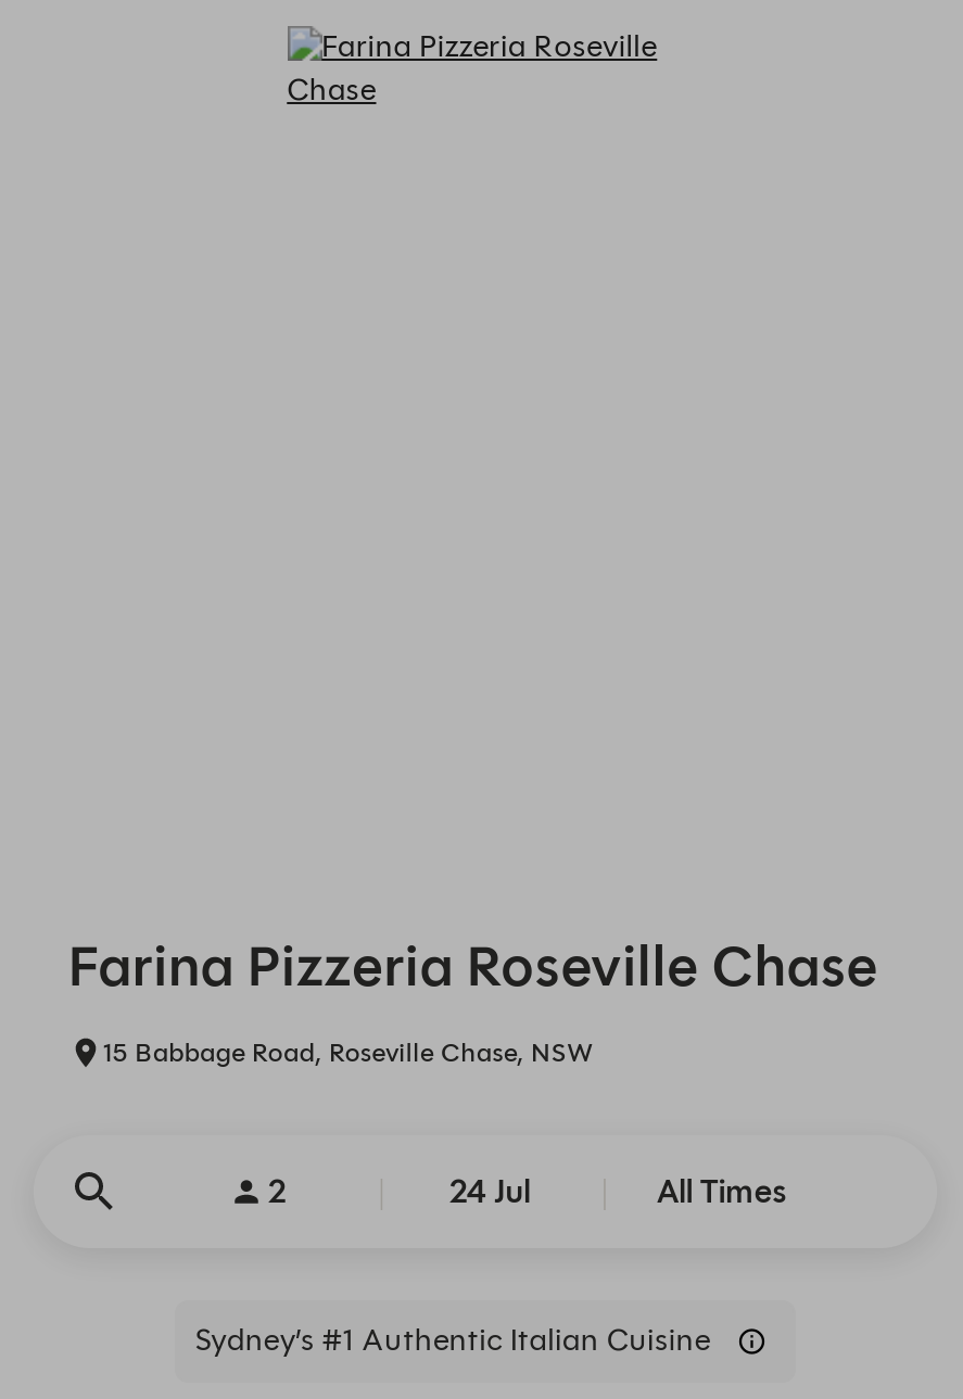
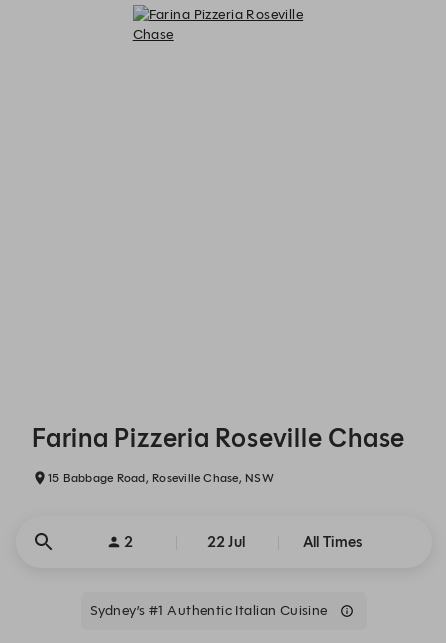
[449,1172,531,1211] 24 Jul -> [207,533,245,551] 22 Jul

